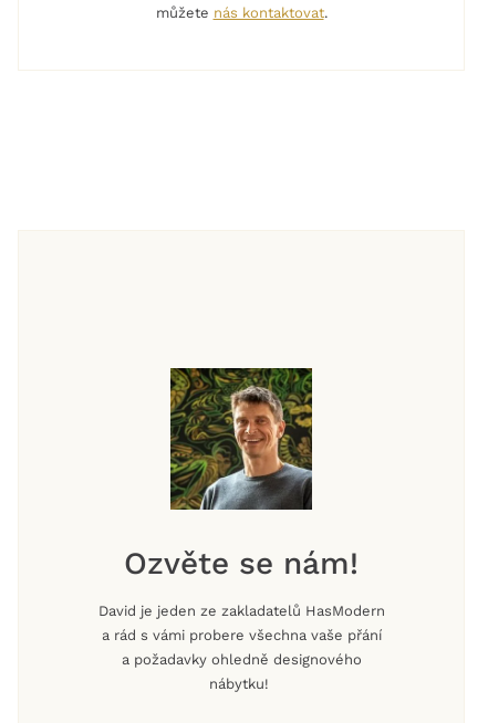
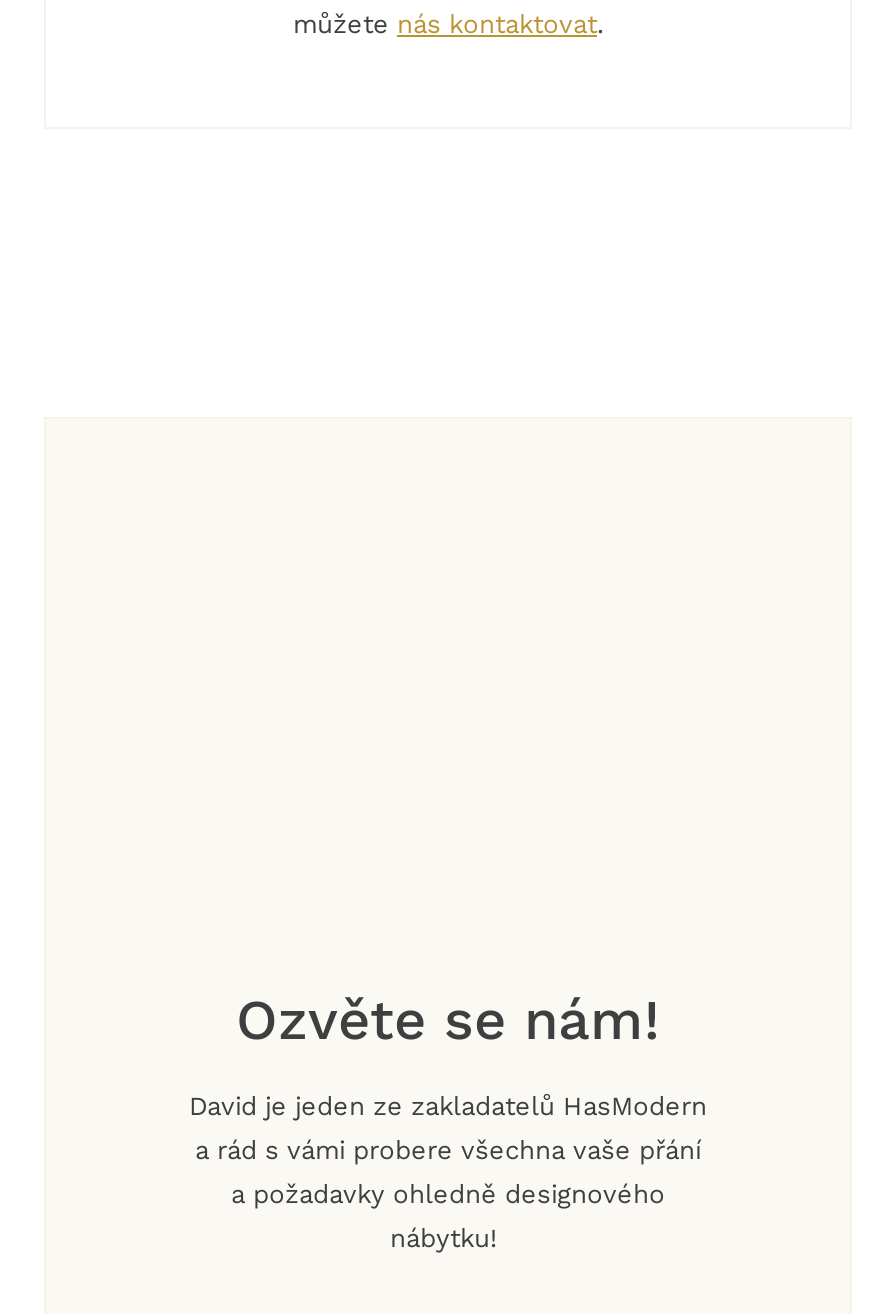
[169,367,313,511] [image] -> none

